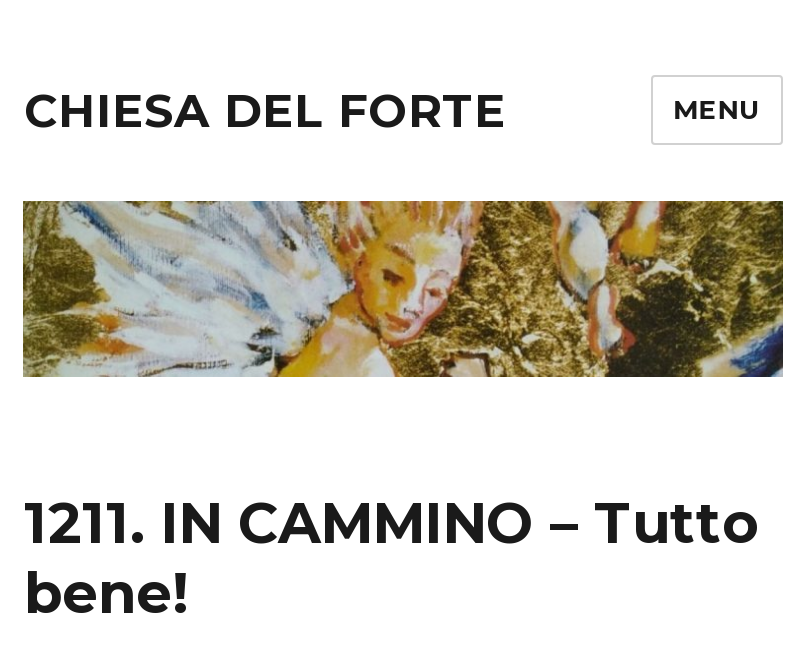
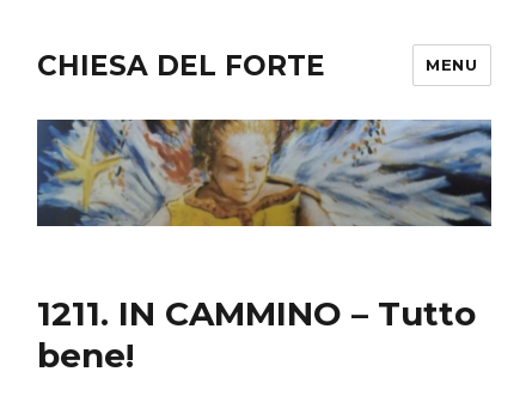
[21,199,785,379] [image] -> [36,118,493,227] [image]

